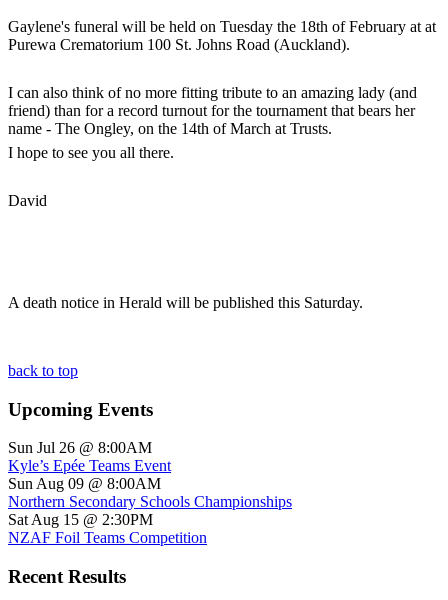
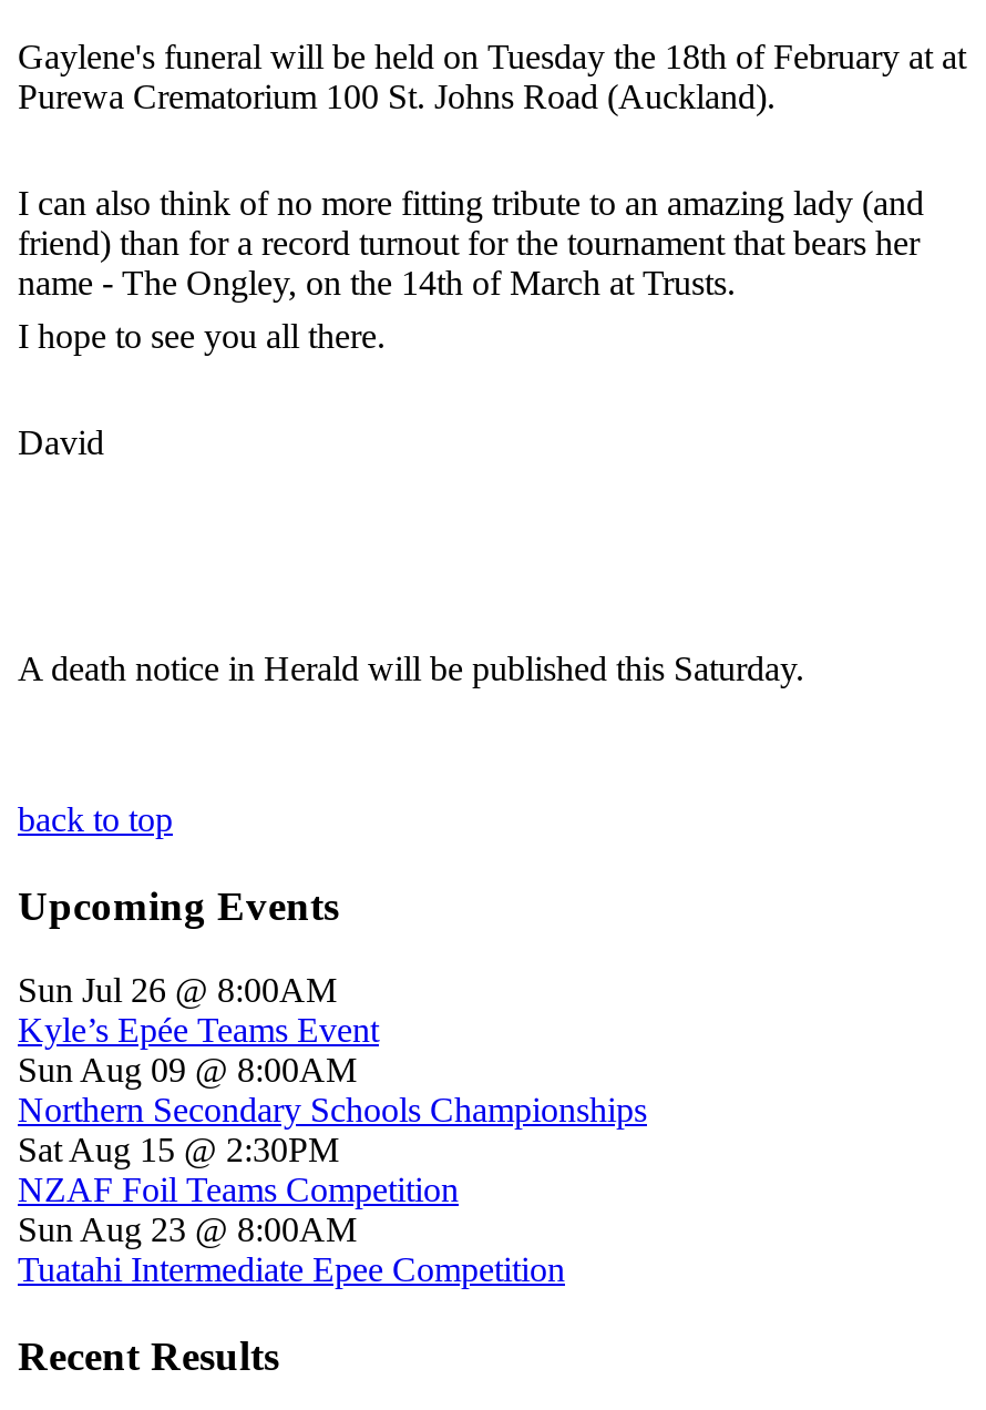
none -> [18,1211,565,1289] Sun Aug 23 @ 8:00AM | Tuatahi Intermediate Epee Competition

